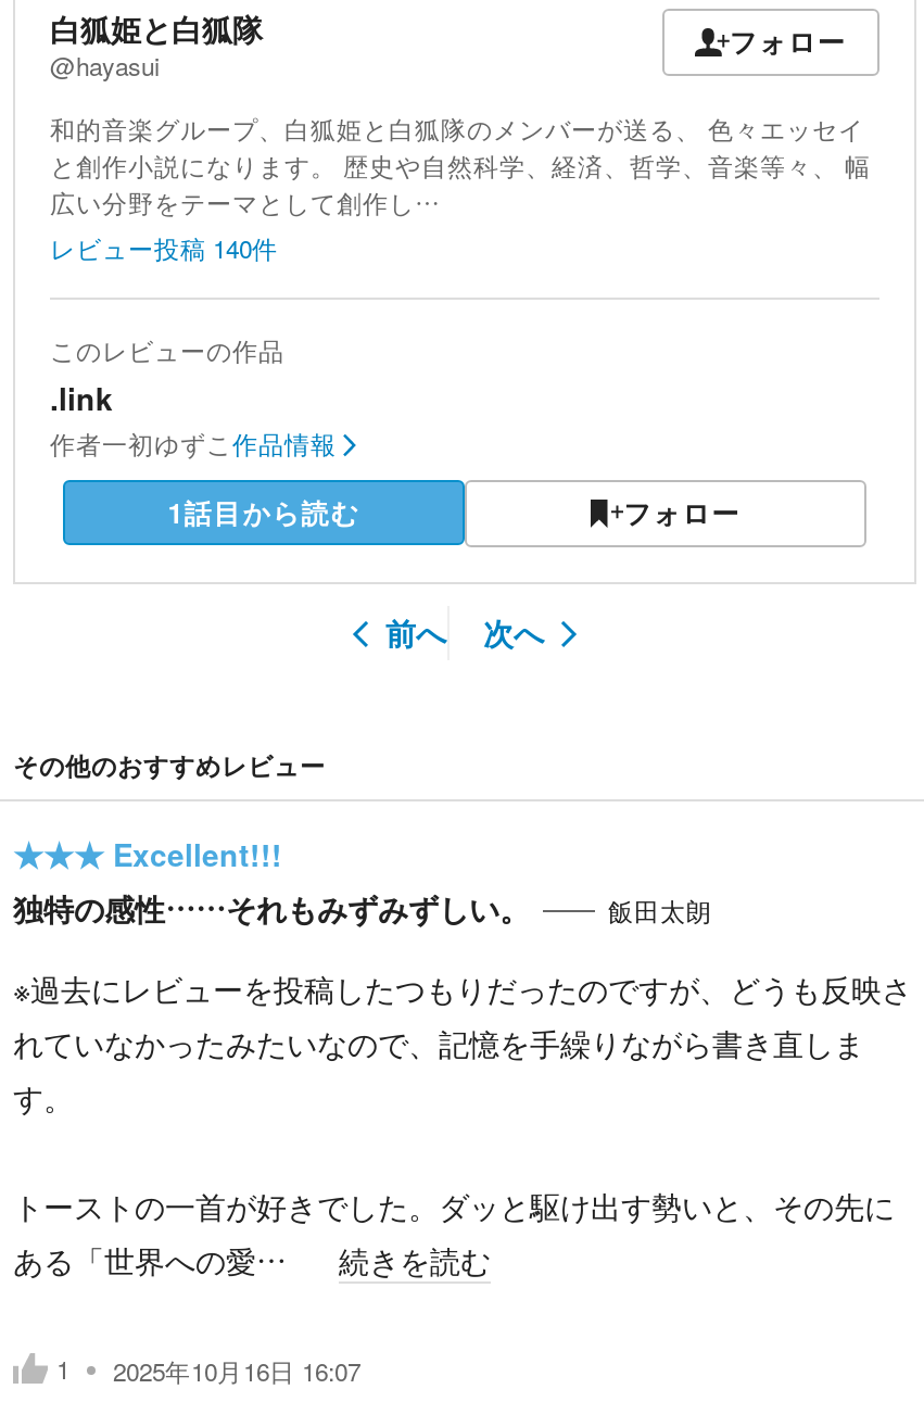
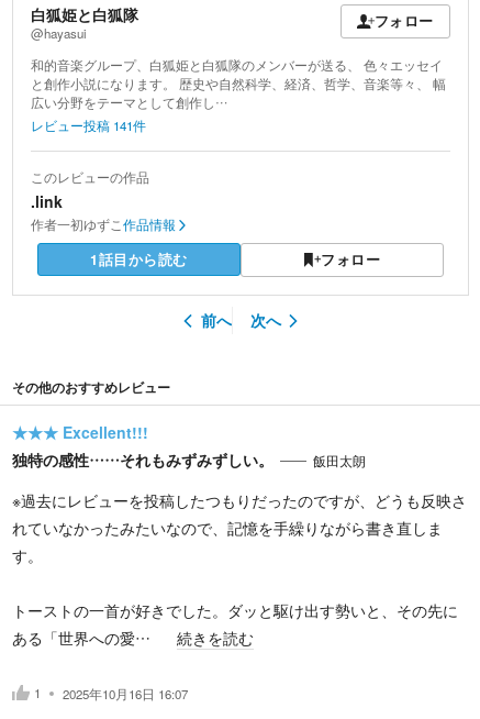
[50,230,278,265] レビュー投稿140件 -> [31,117,146,134] レビュー投稿141件

